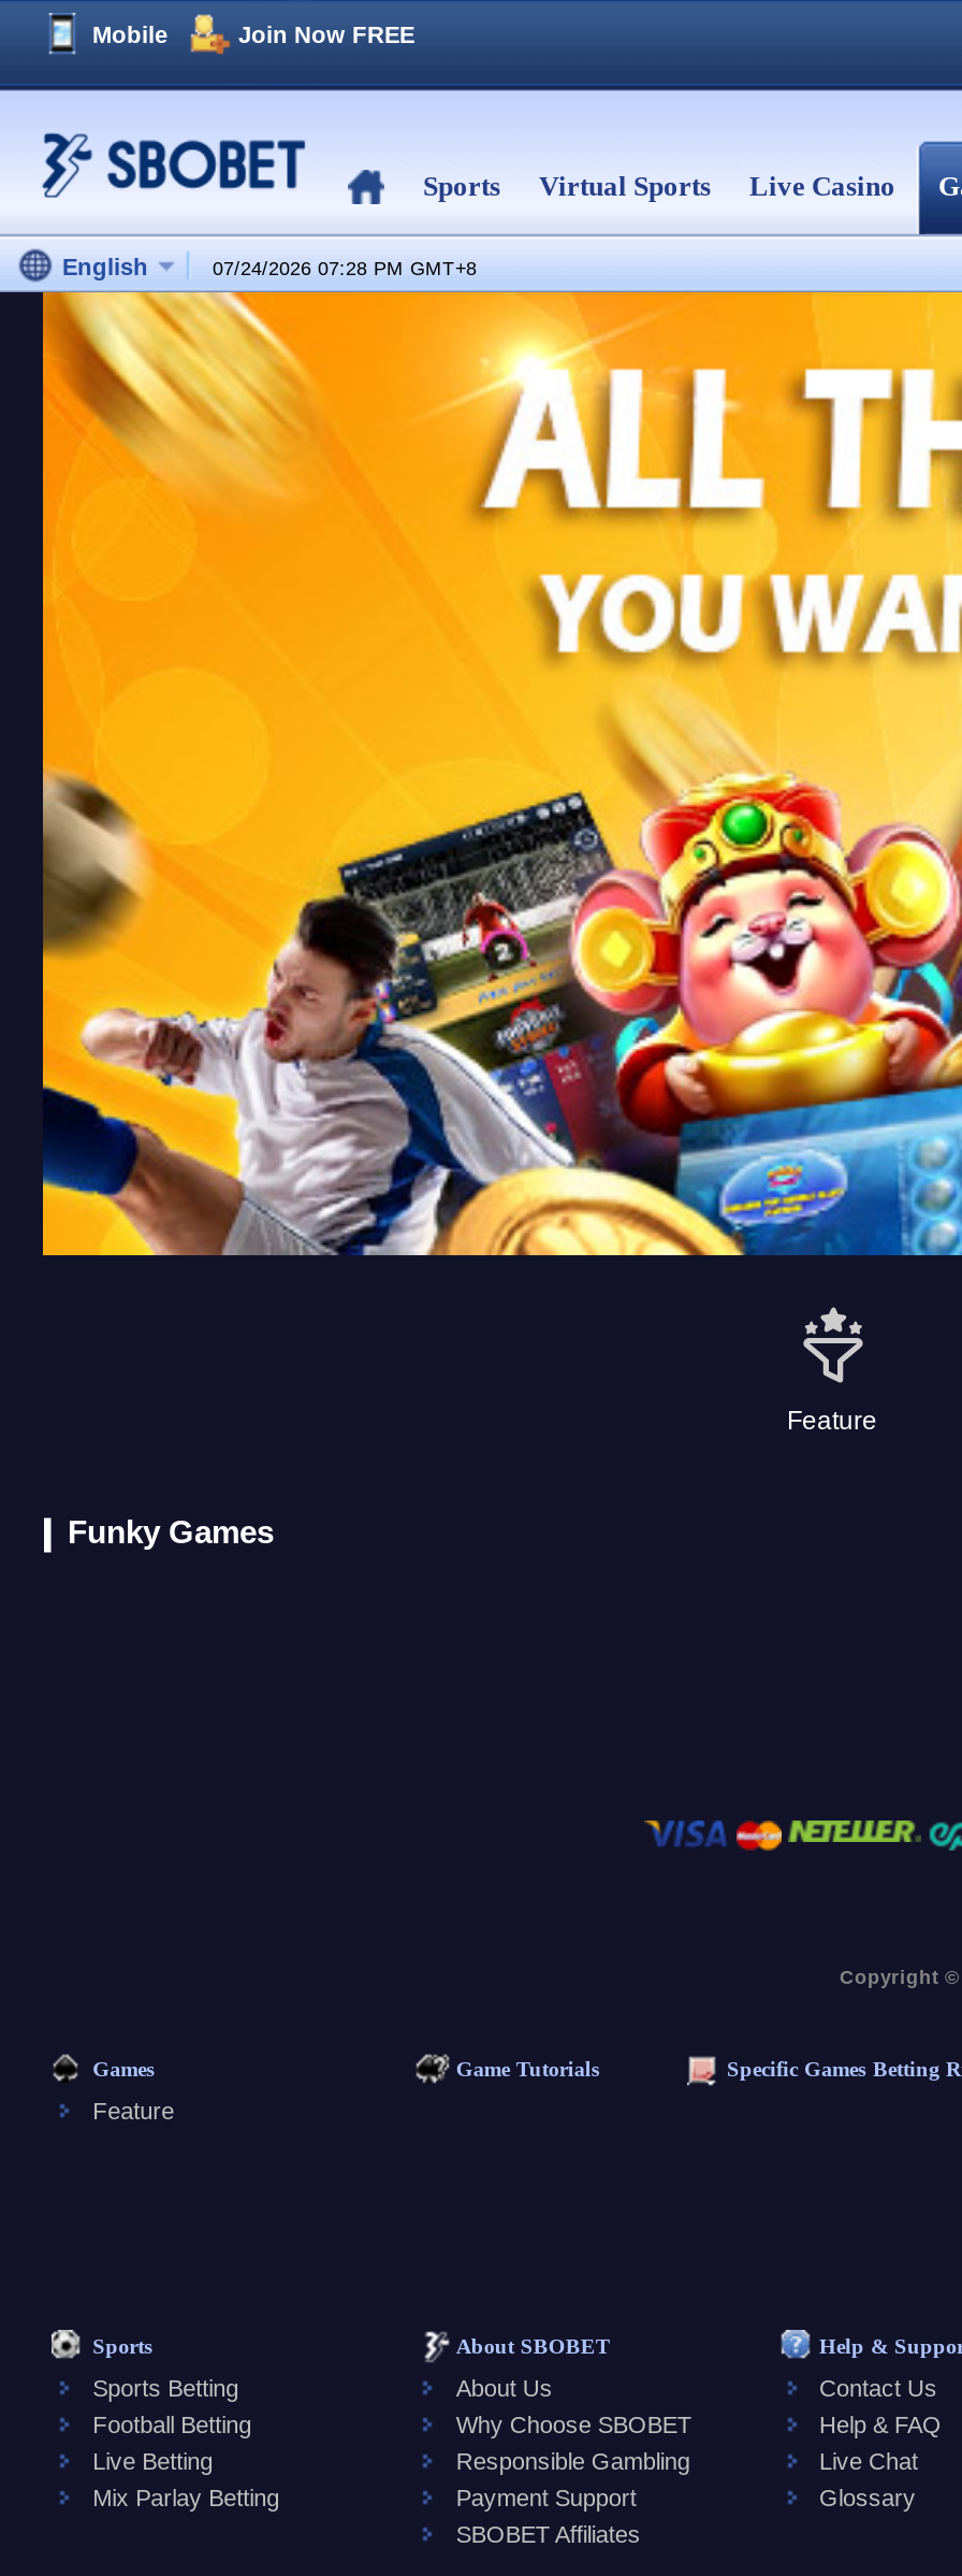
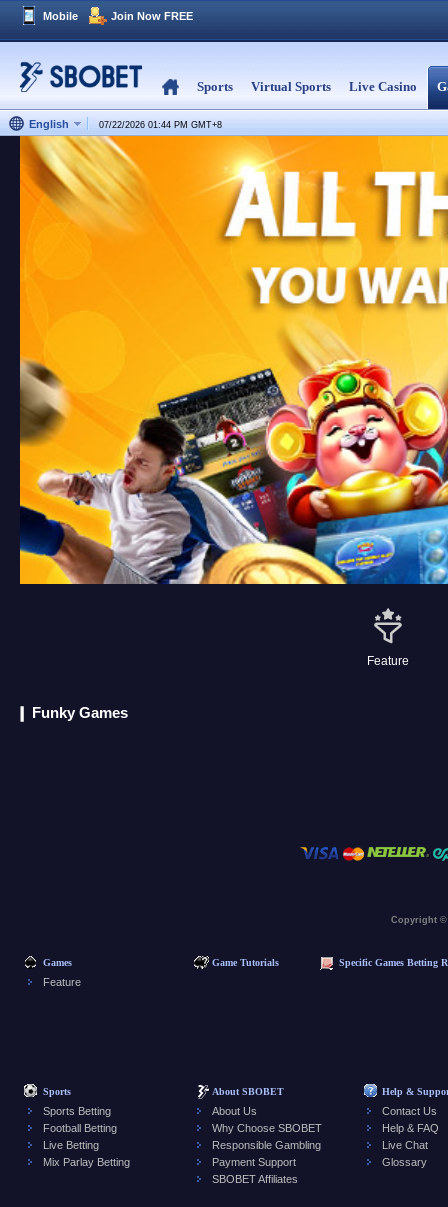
[213,258,477,279] 07/24/2026 07:28 PM GMT+8 -> [99,120,222,130] 07/22/2026 01:44 PM GMT+8

